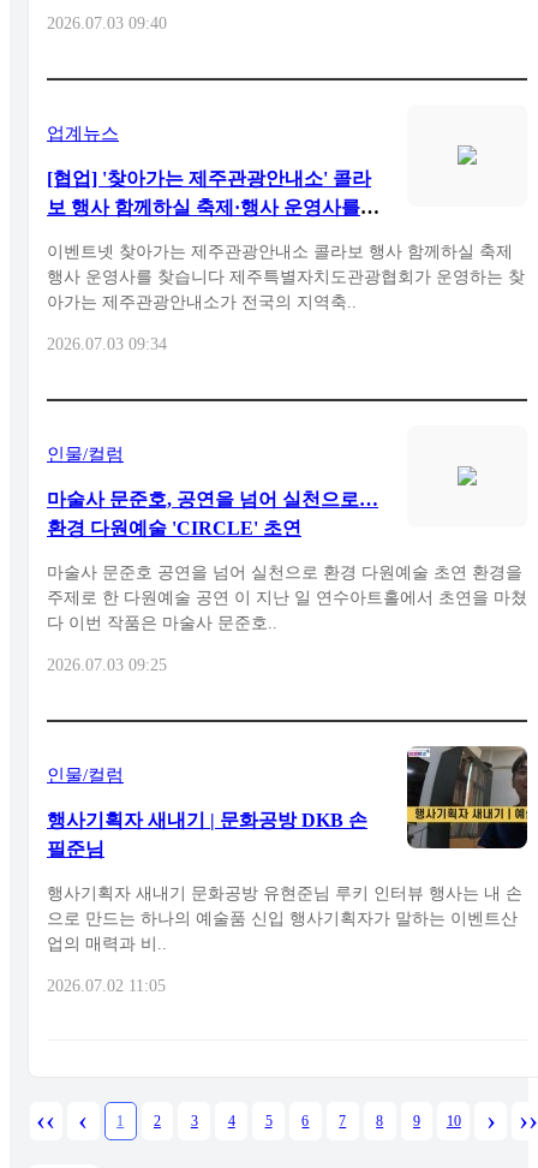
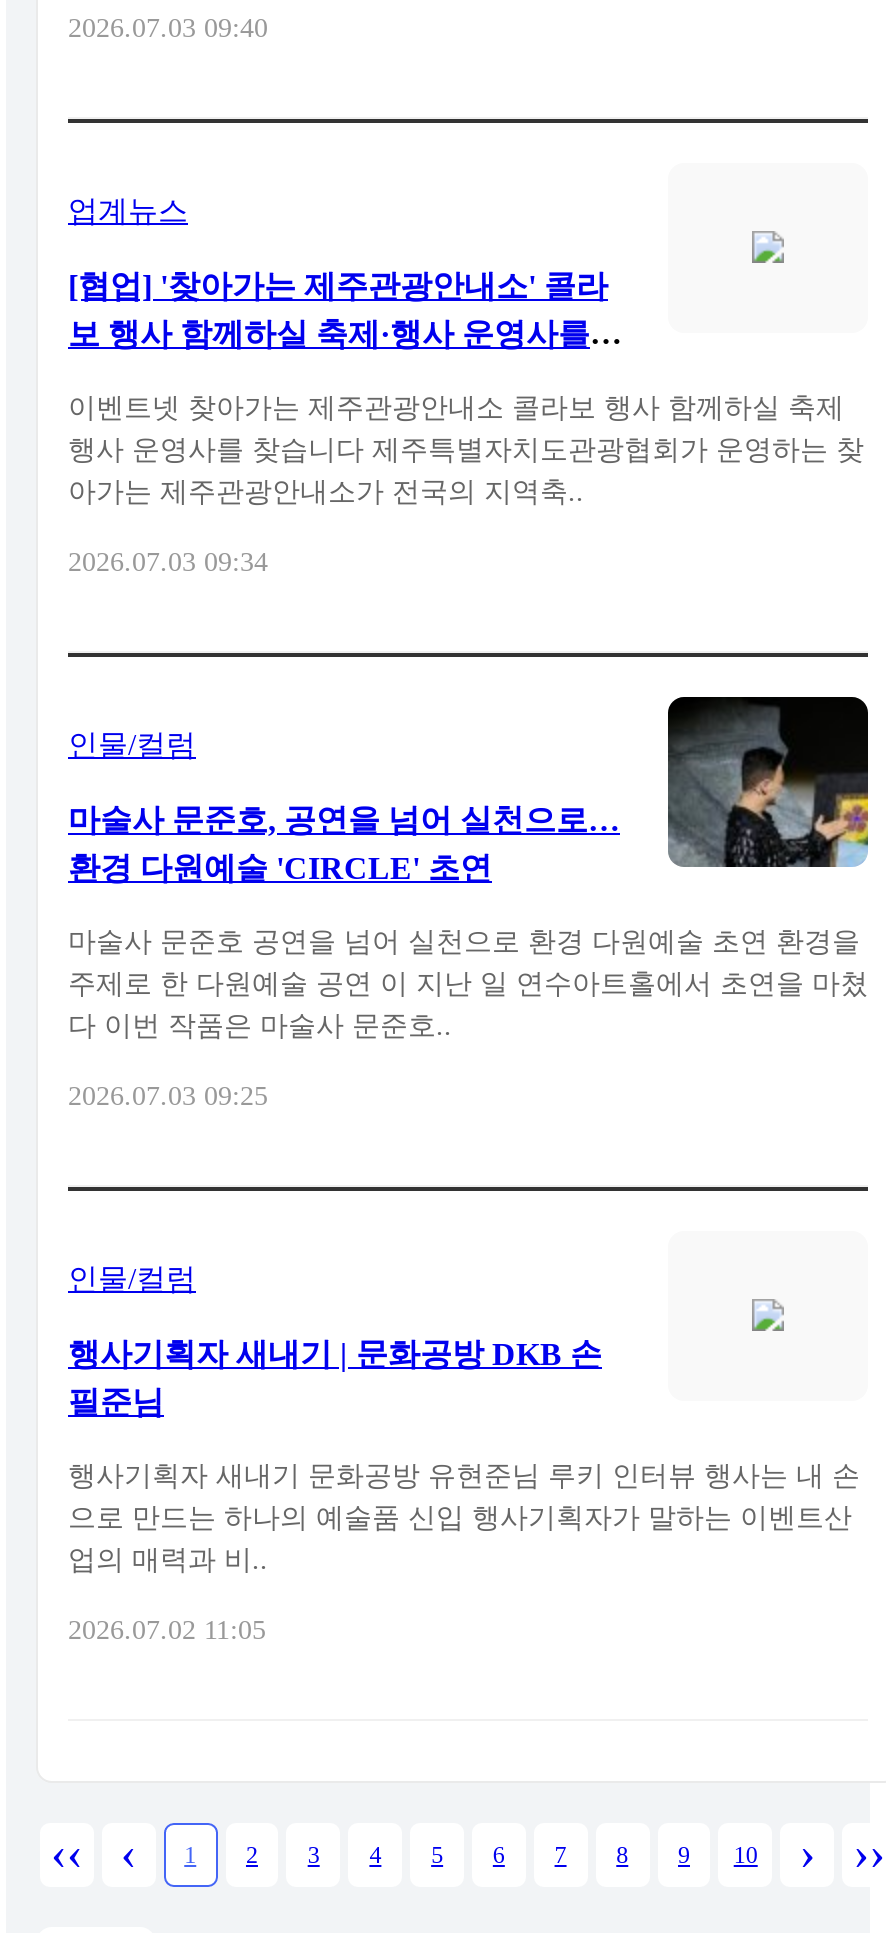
none -> [666,695,870,869] [image]
[406,745,528,850] [image] -> none

